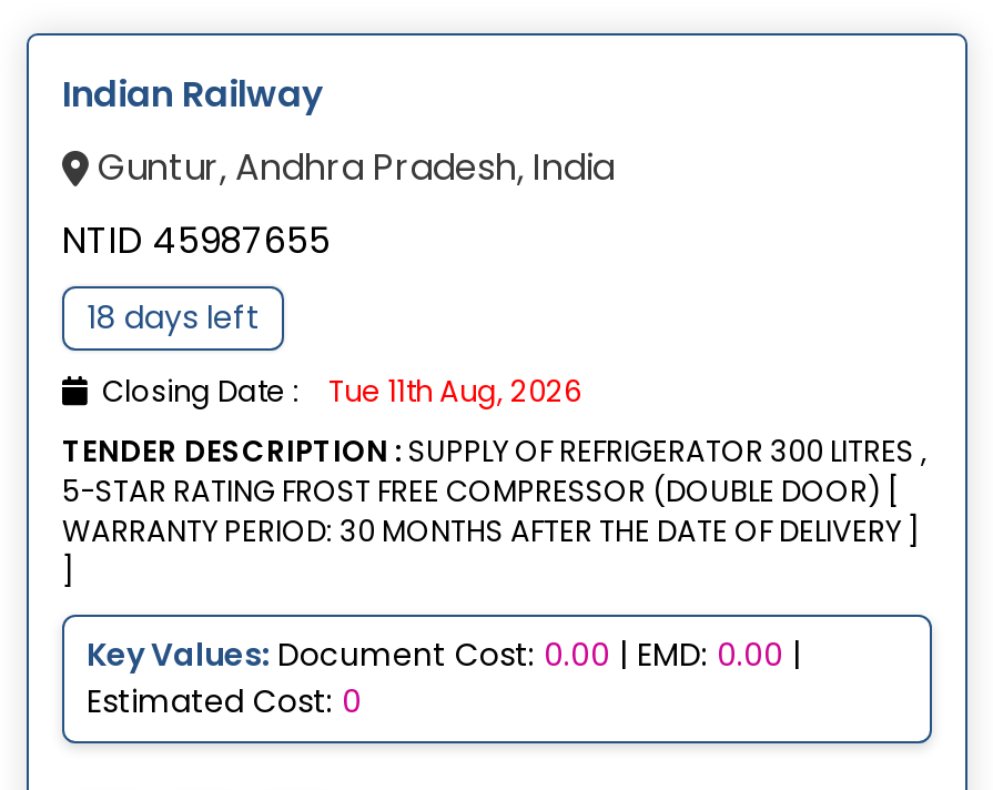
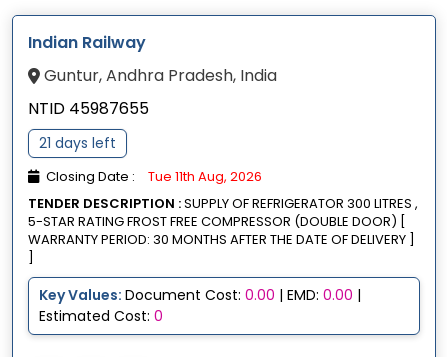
[87,296,260,340] 18 days left -> [39,133,116,153] 21 days left

